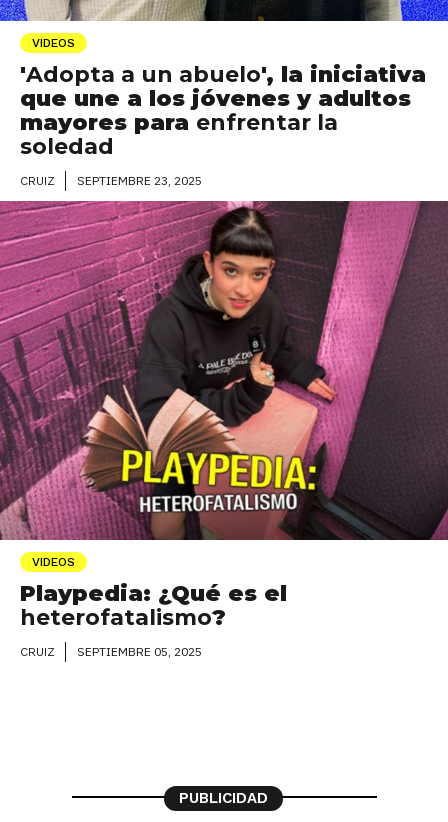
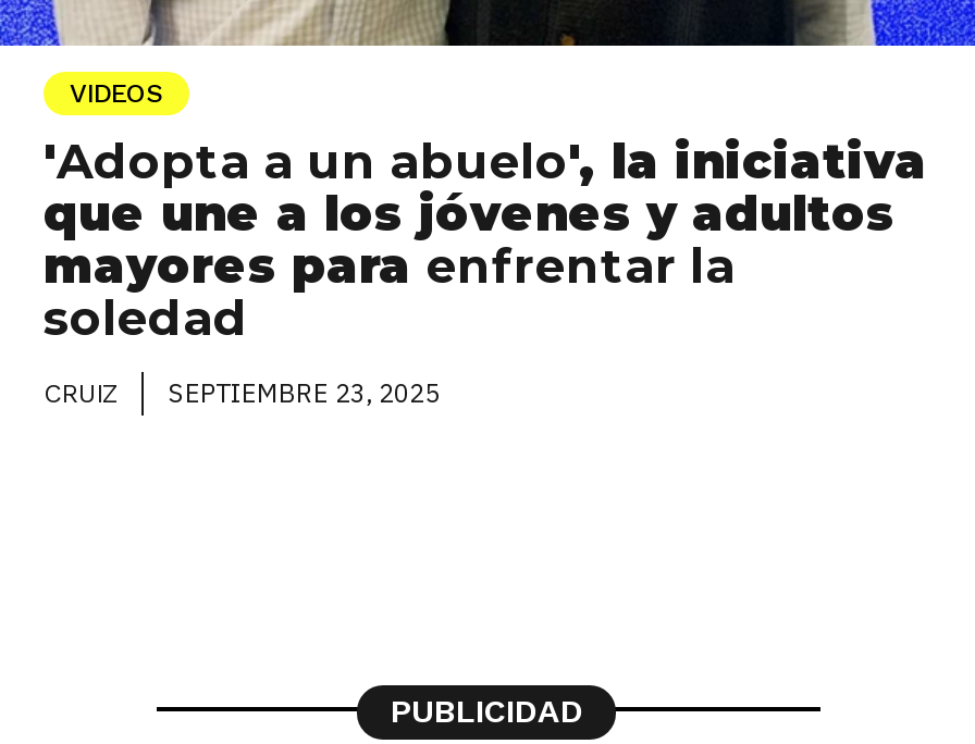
[3,200,445,659] [image] | VIDEOS | Playpedia: ¿Qué es el | heterofatalismo? | CRUIZ | SEPTIEMBRE 05, 2025 -> none

